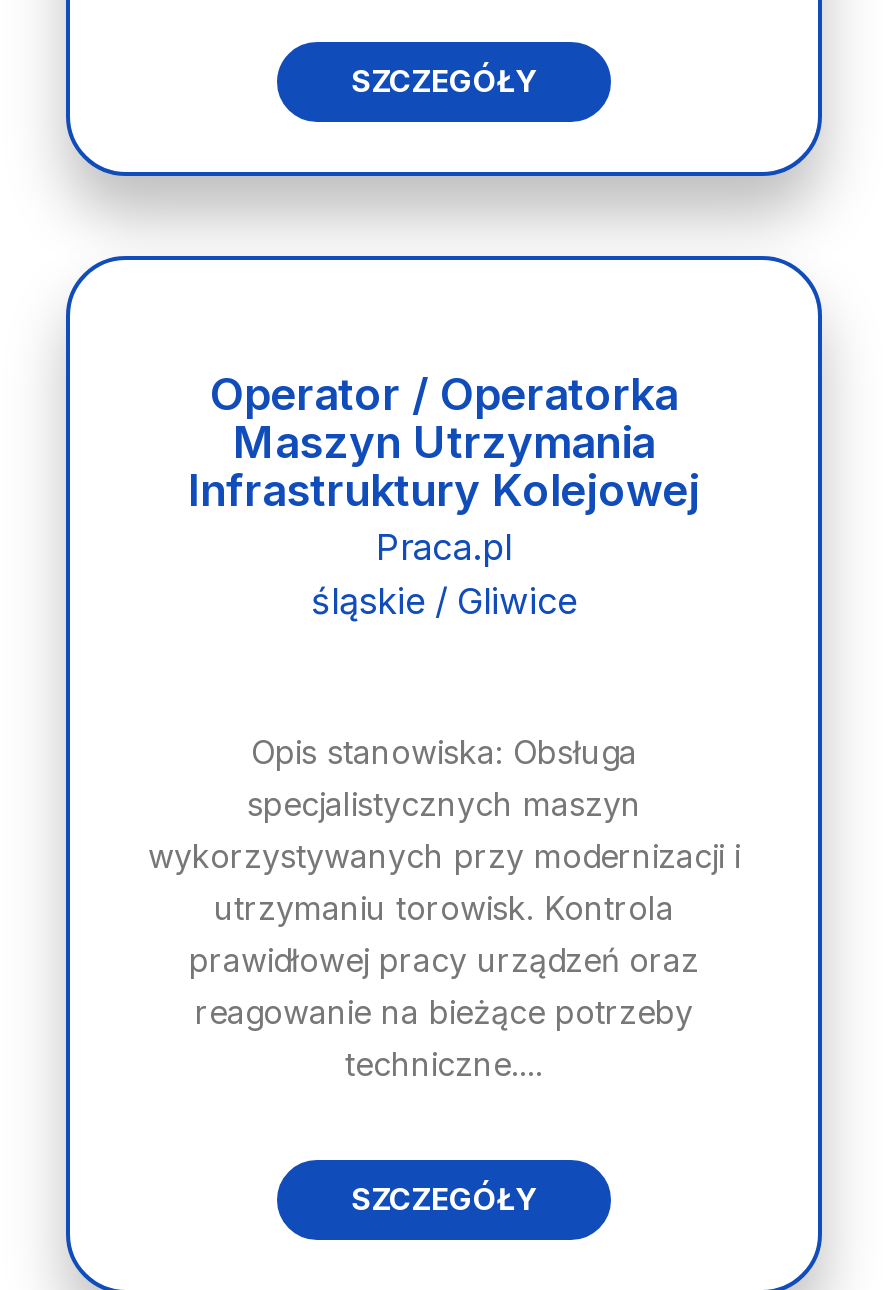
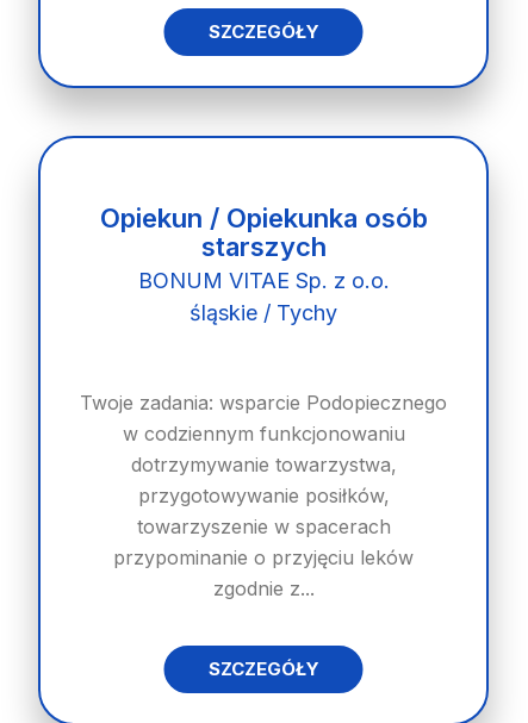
[188,368,700,622] Operator / Operatorka | Maszyn Utrzymania | Infrastruktury Kolejowej | Praca.pl | śląskie / Gliwice -> [100,202,427,325] Opiekun / Opiekunka osób | starszych | BONUM VITAE Sp. z o.o. | śląskie / Tychy
[148,732,740,1084] Opis stanowiska: Obsługa | specjalistycznych maszyn | wykorzystywanych przy modernizacji i | utrzymaniu torowisk. Kontrola | prawidłowej pracy urządzeń oraz | reagowanie na bieżące potrzeby | techniczne.... -> [80,391,447,600] Twoje zadania: wsparcie Podopiecznego | w codziennym funkcjonowaniu | dotrzymywanie towarzystwa, | przygotowywanie posiłków, | towarzyszenie w spacerach | przypominanie o przyjęciu leków | zgodnie z...

